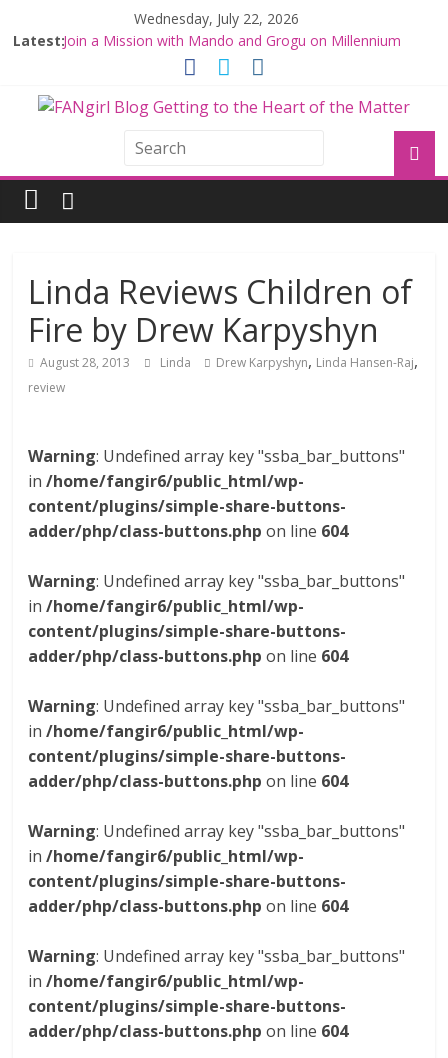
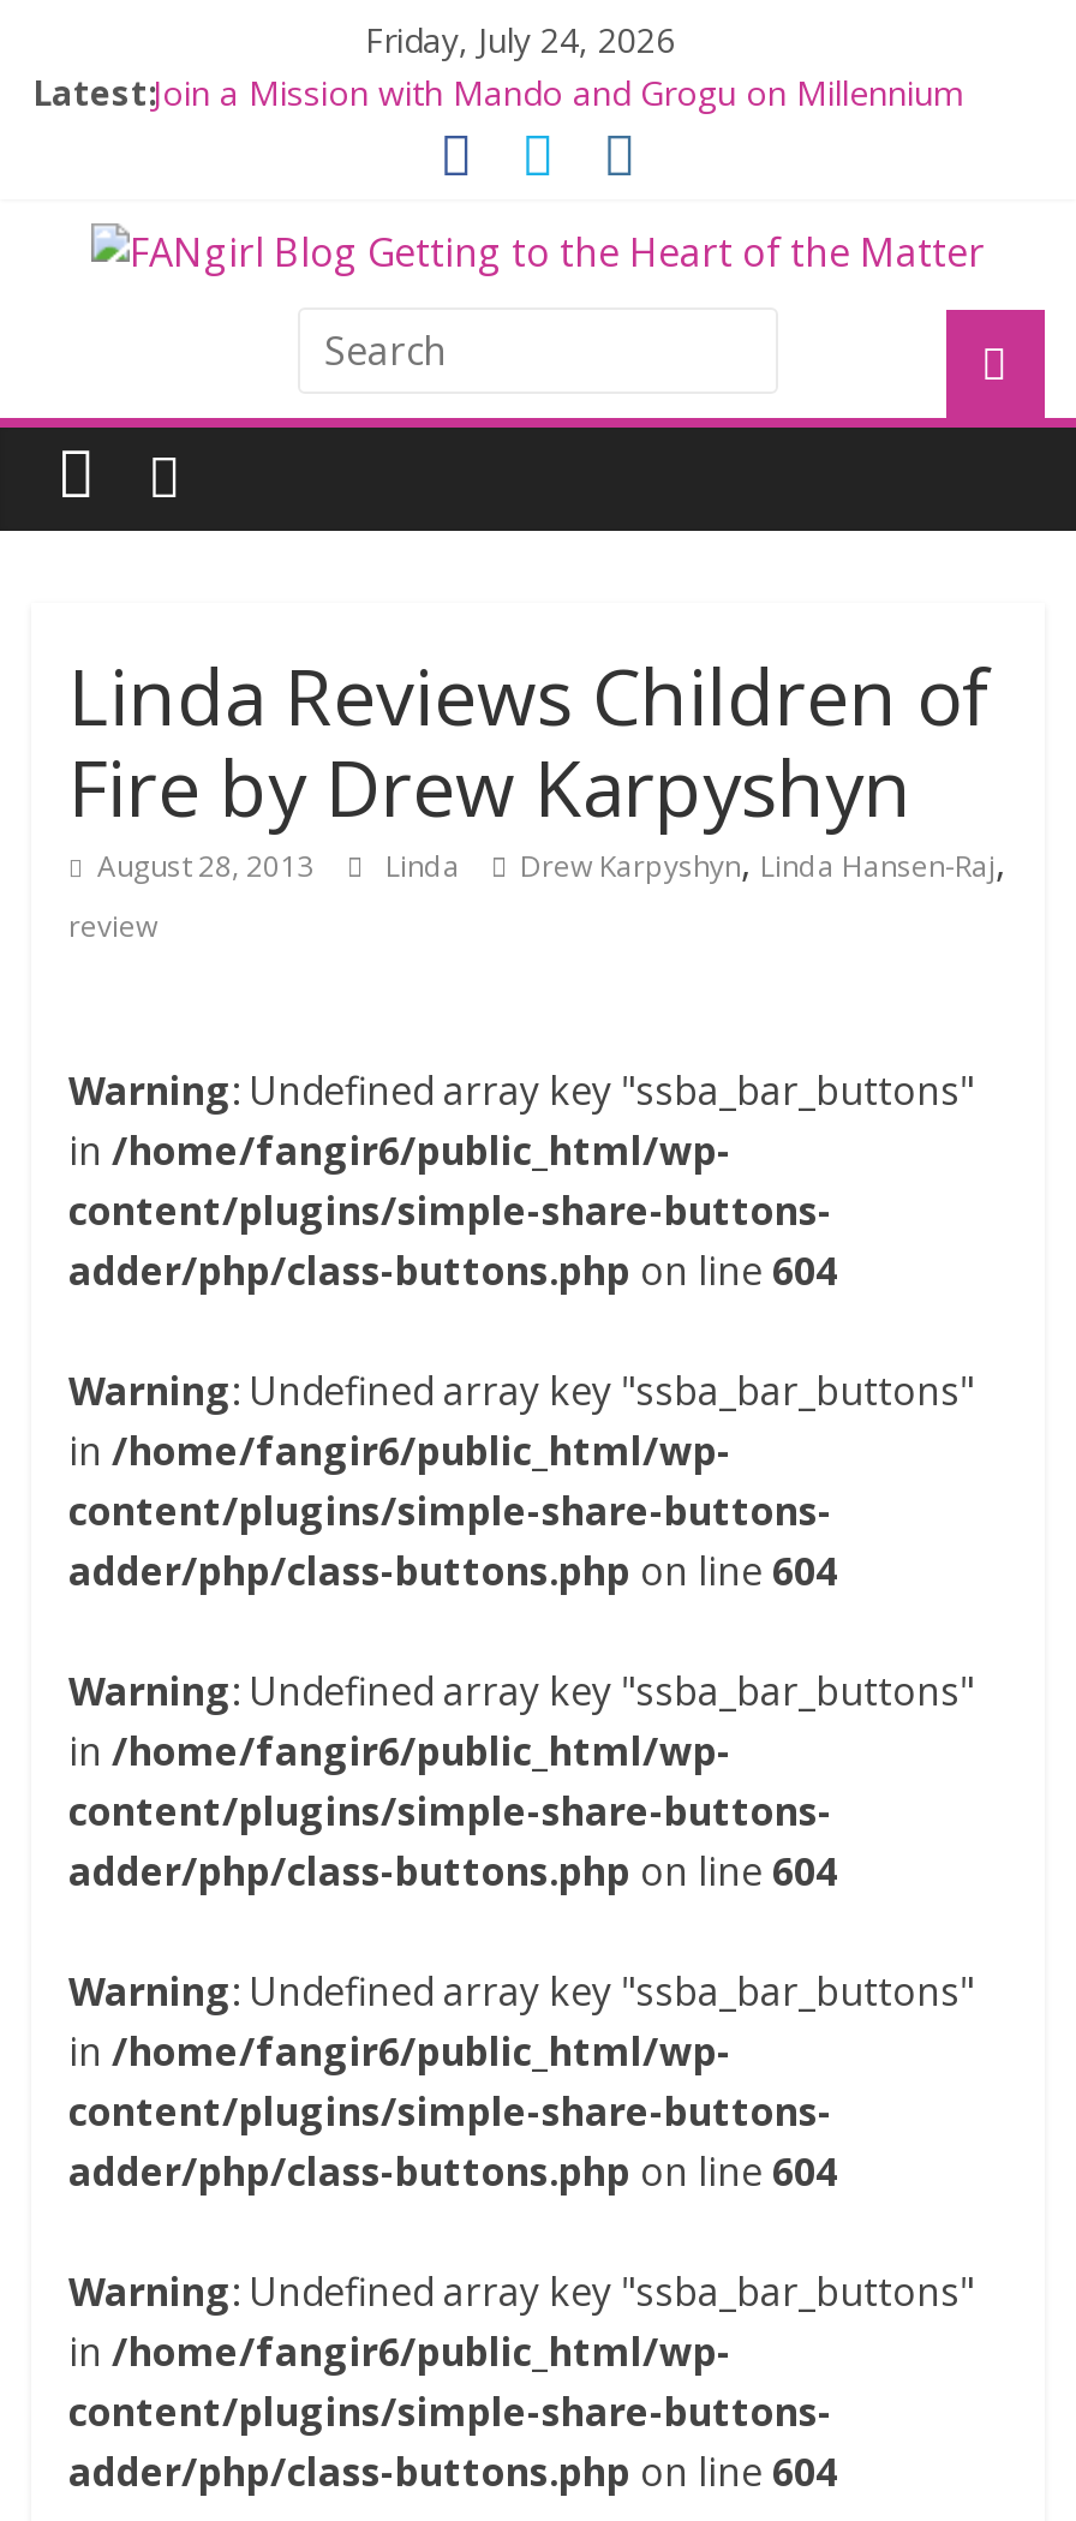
[134,9,299,28] Wednesday, July 22, 2026 -> [365,17,675,62] Friday, July 24, 2026

